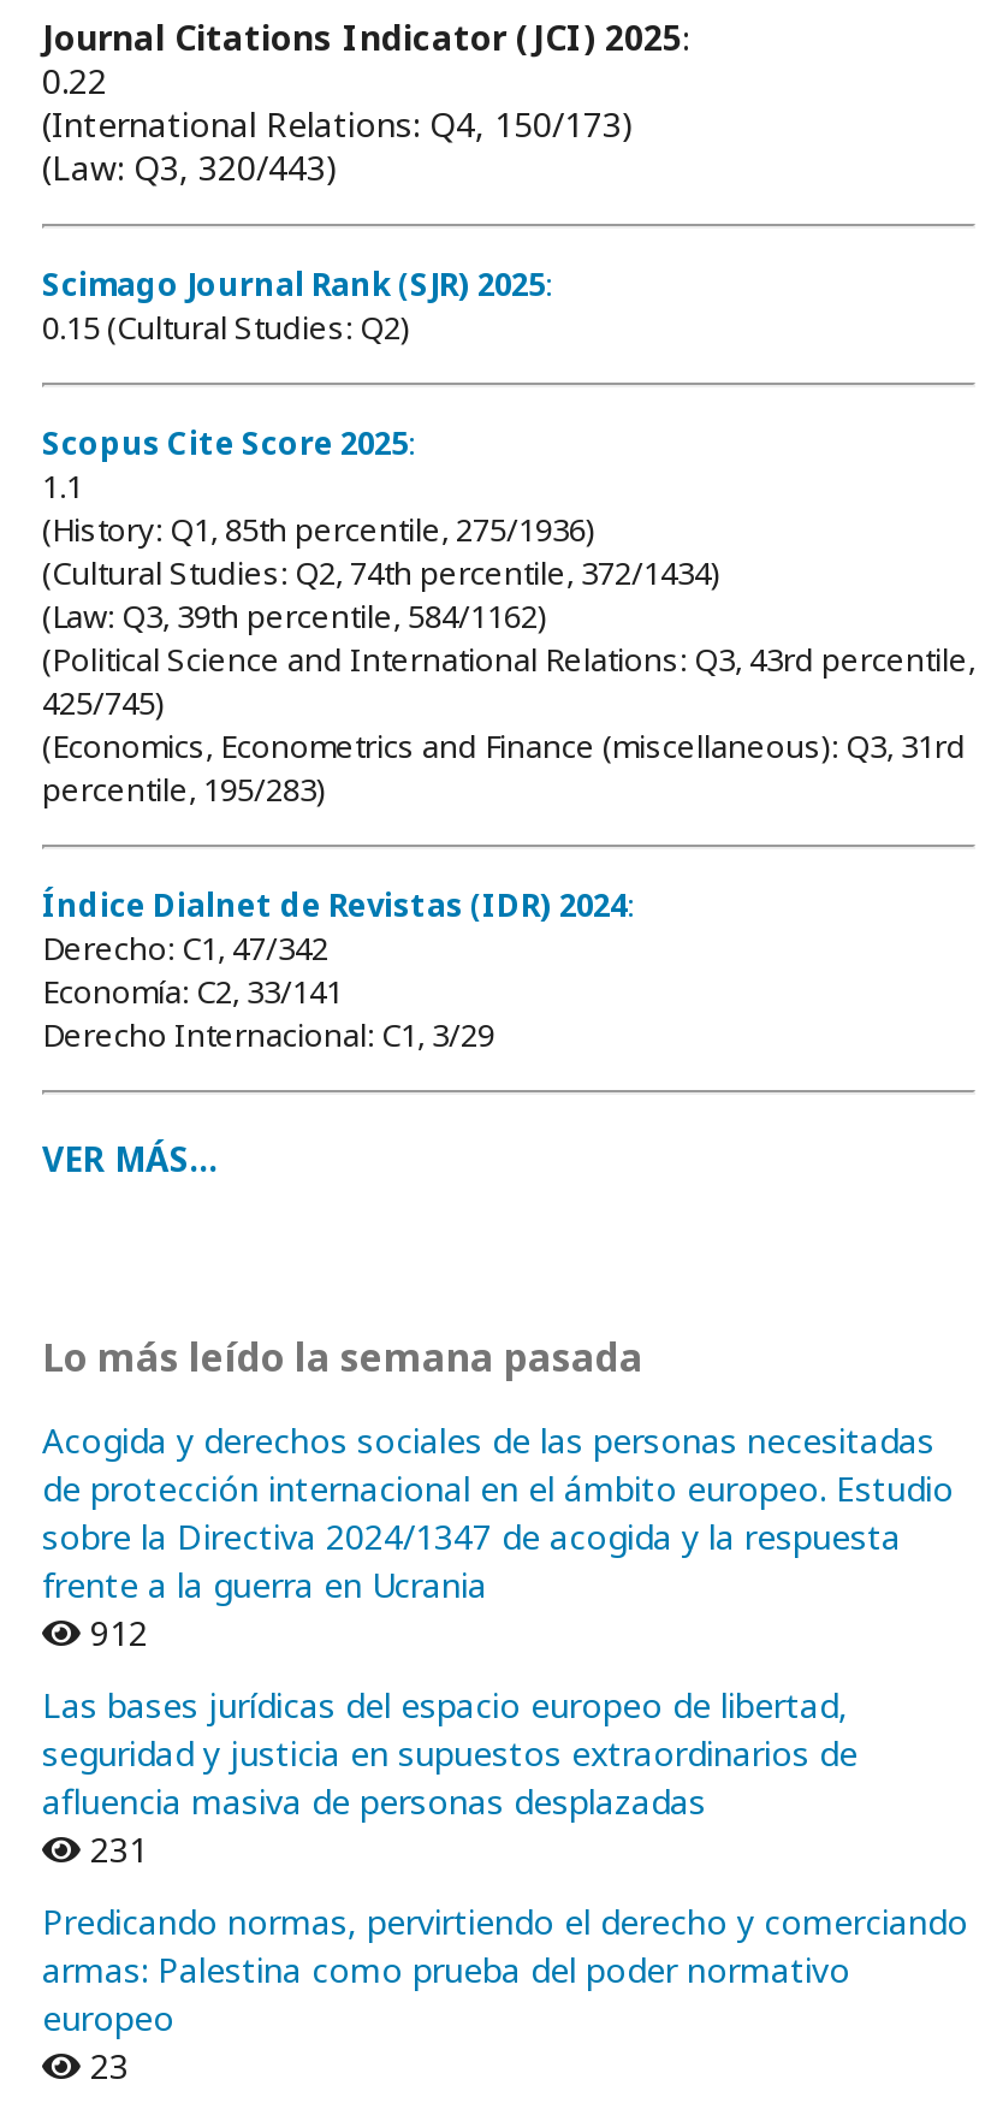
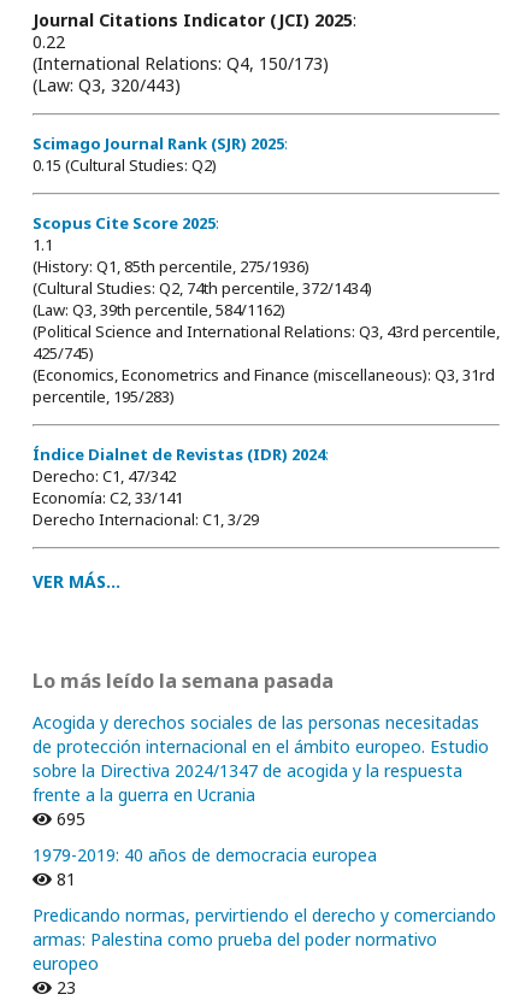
[81,1609,148,1655] 912 -> [52,807,85,830] 695
[42,1681,858,1872] Las bases jurídicas del espacio europeo de libertad, | seguridad y justicia en supuestos extraordinarios de | afluencia masiva de personas desplazadas | 231 -> [33,843,377,890] 1979-2019: 40 años de democracia europea | 81

